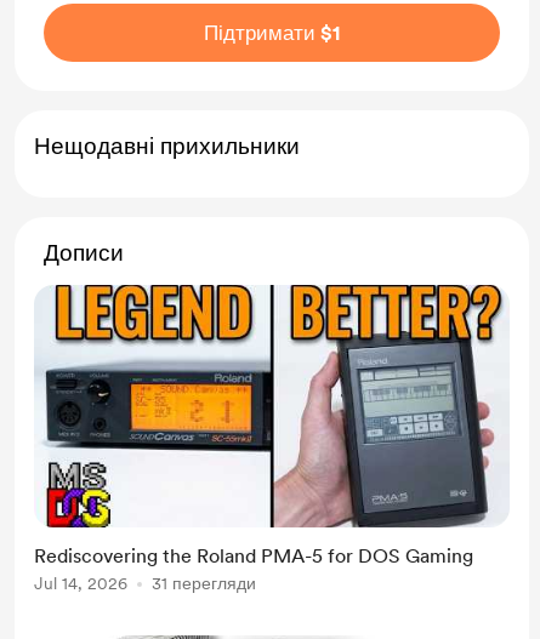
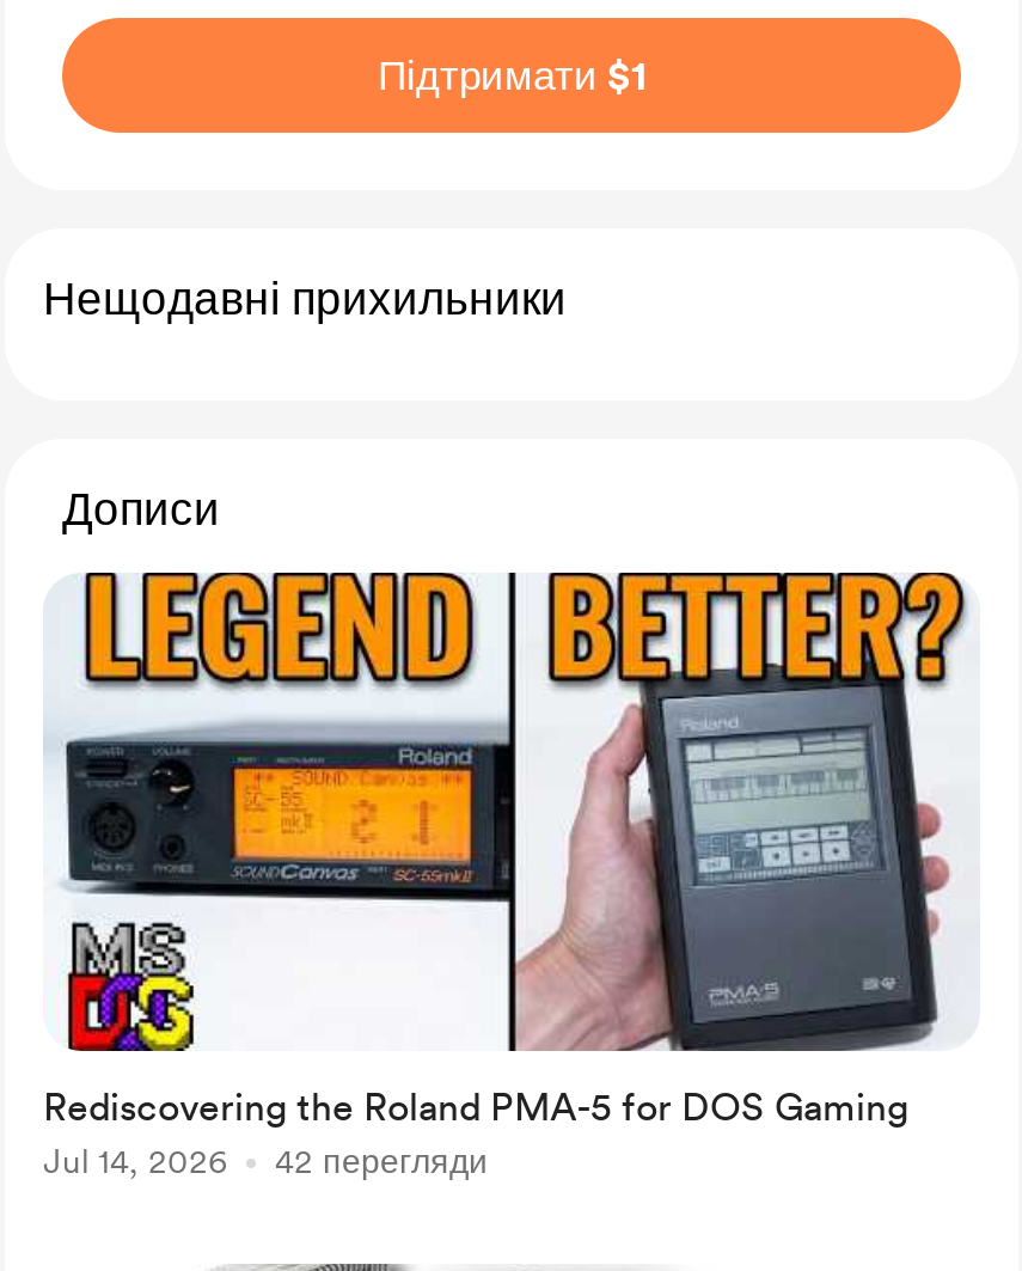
[34,574,256,593] Jul 14, 2026 31 перегляди -> [43,1142,488,1180] Jul 14, 2026 42 перегляди

